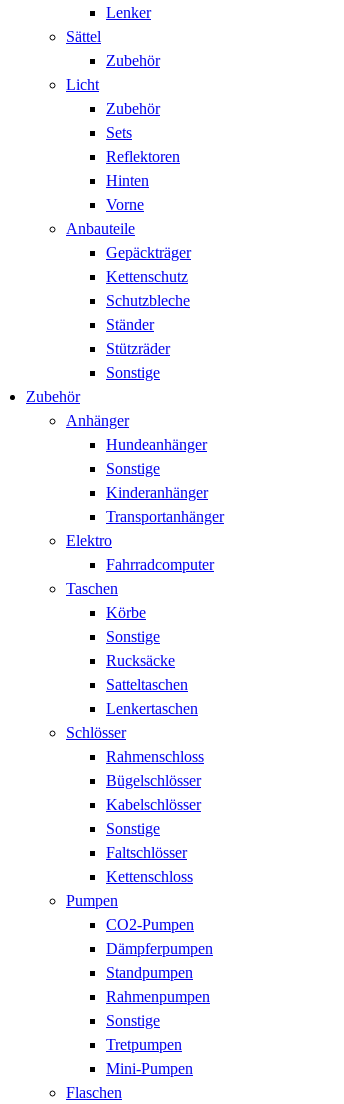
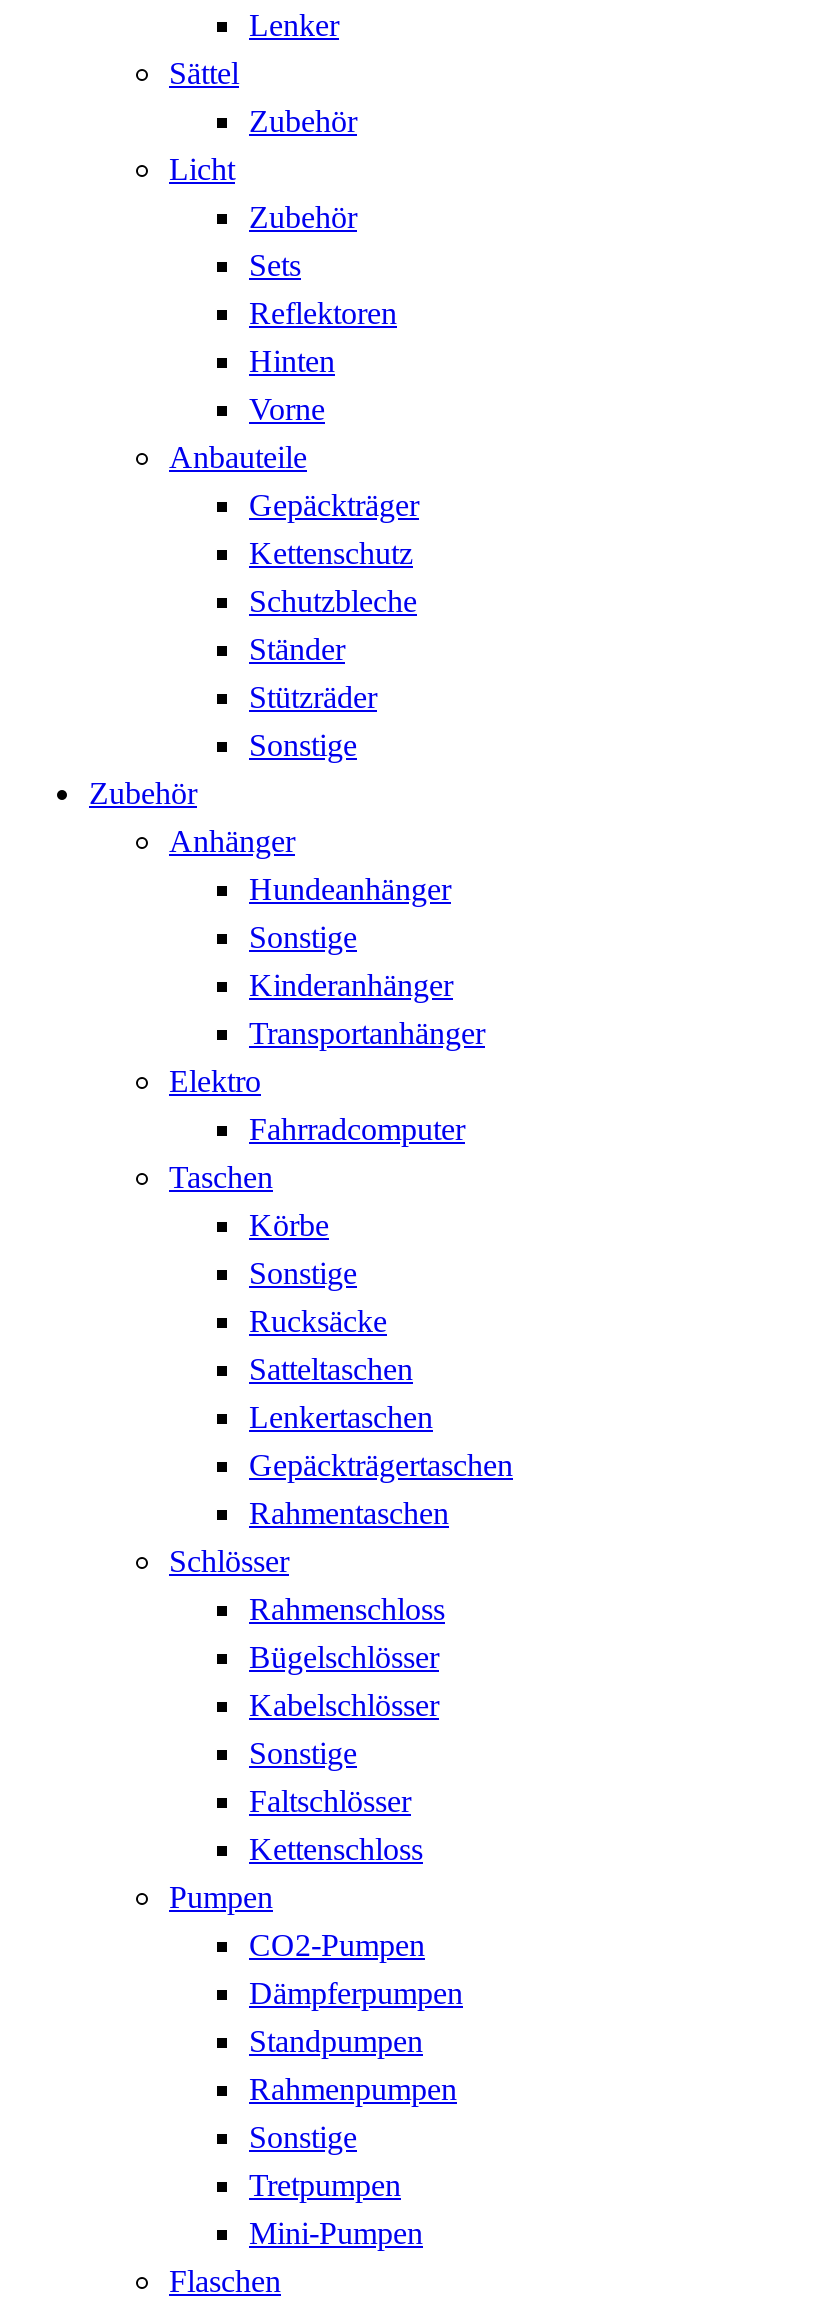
none -> [249,1447,513,1529] Gepäckträgertaschen | Rahmentaschen

